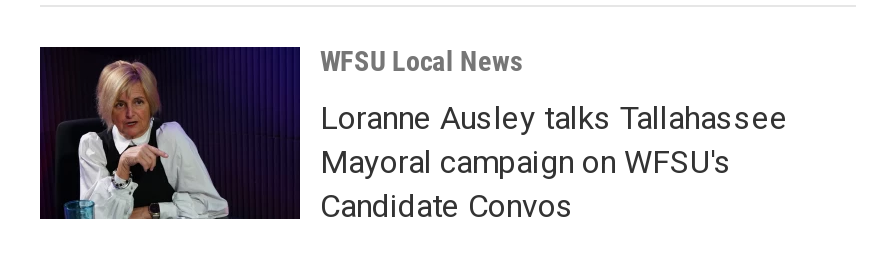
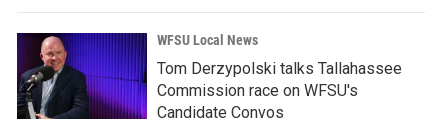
[40,45,788,221] [image] | Loranne Ausley talks Tallahassee -> [17,32,402,120] [image] | Tom Derzypolski talks Tallahassee
[320,143,732,181] Mayoral campaign on WFSU's -> [157,81,358,100] Commission race on WFSU's

